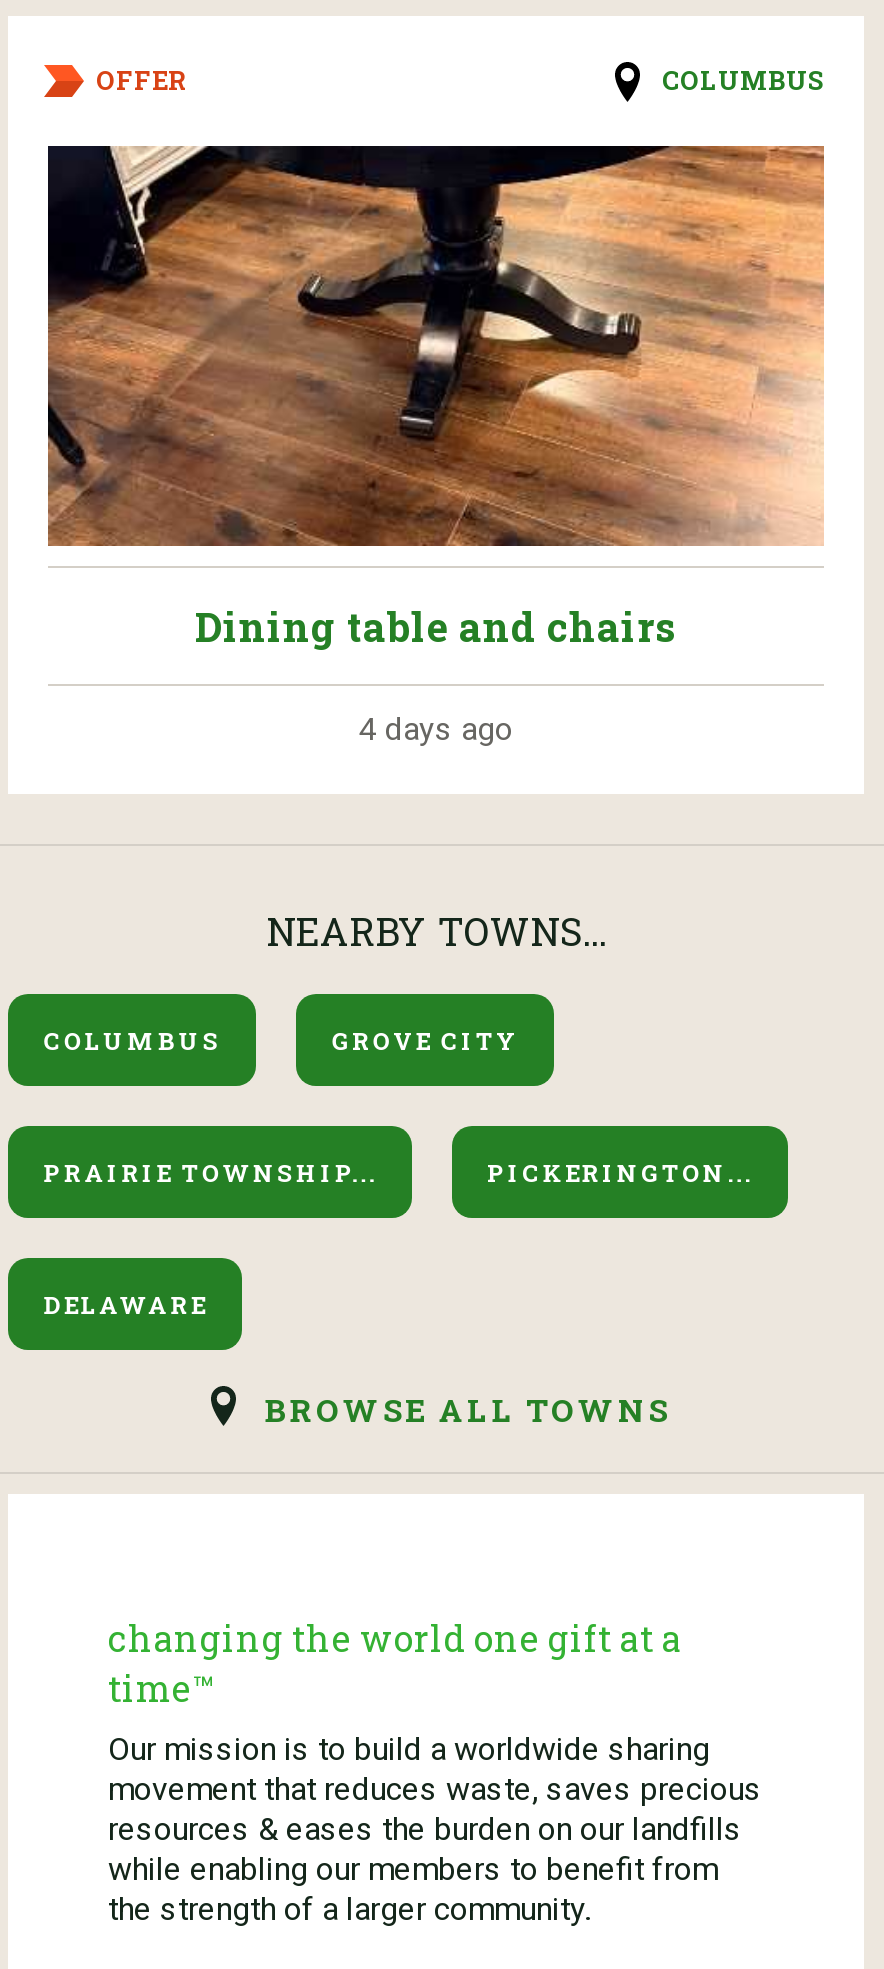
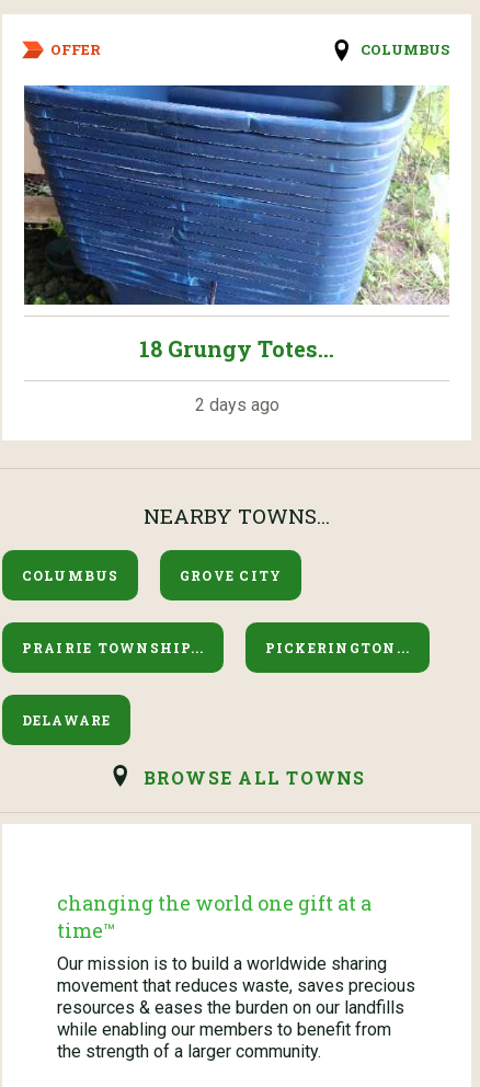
[46,144,826,652] [image] | Dining table and chairs -> [23,84,450,363] [image] | 18 Grungy Totes...
[359,710,513,748] 4 days ago -> [195,394,279,415] 2 days ago

